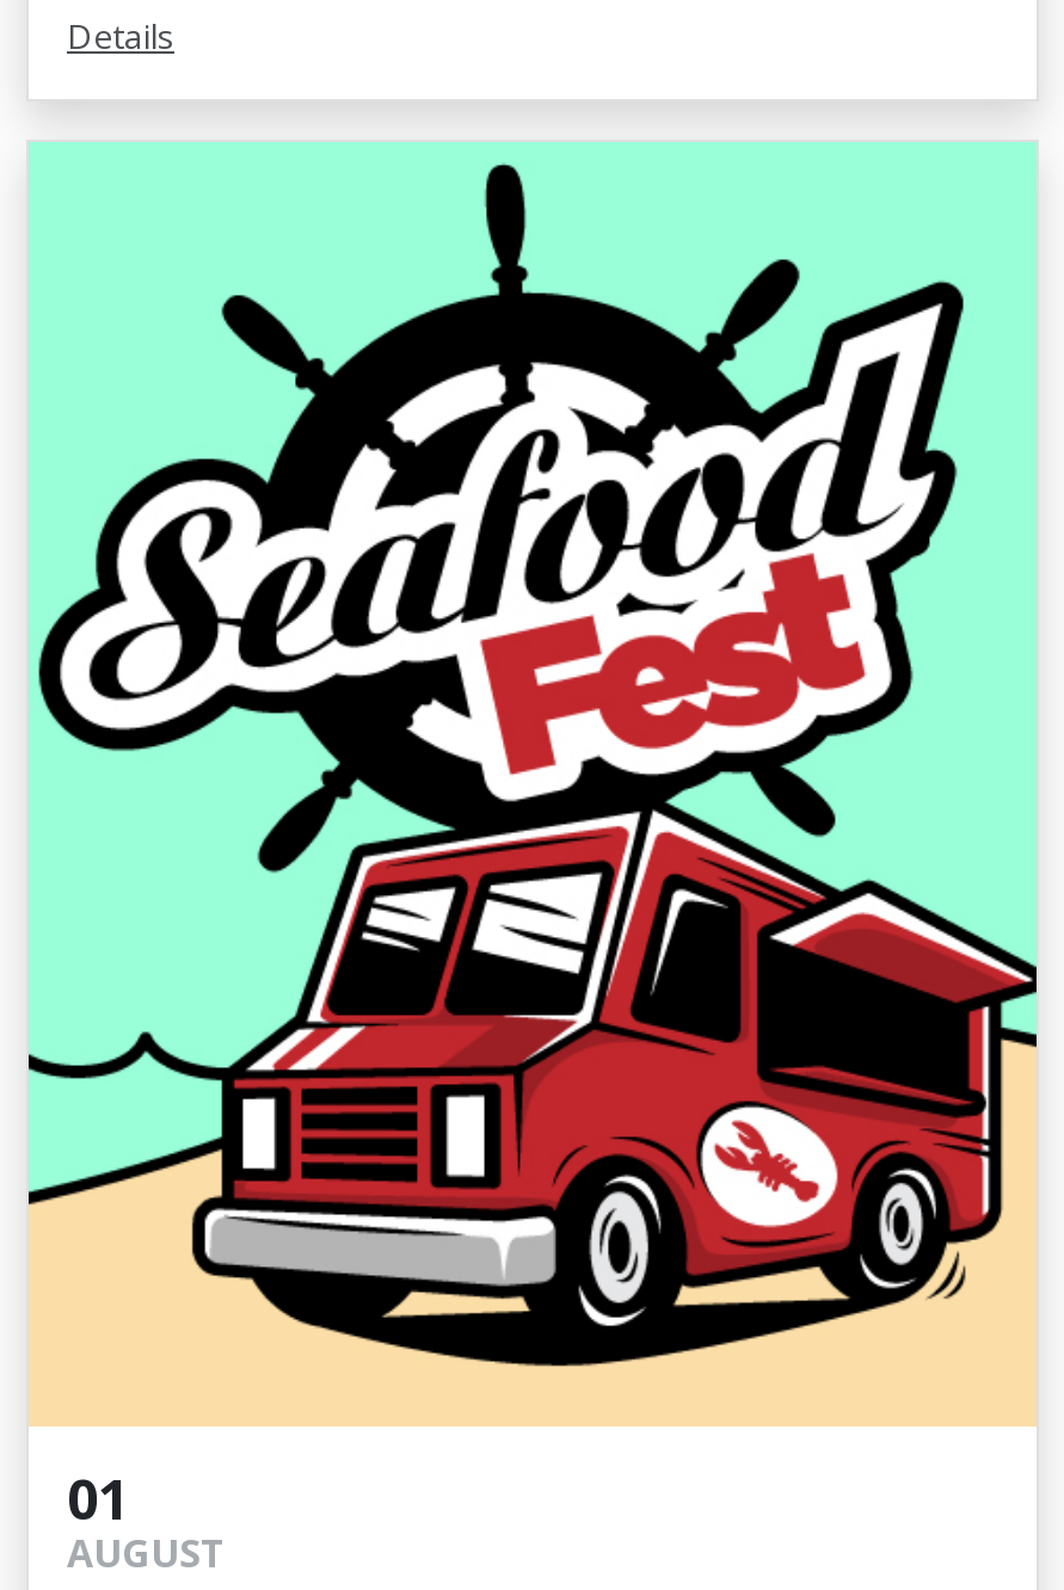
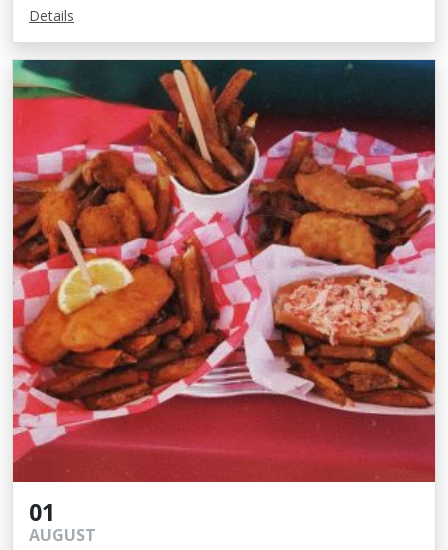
[26,141,1039,1428] [image] -> [12,59,436,483] [image]

